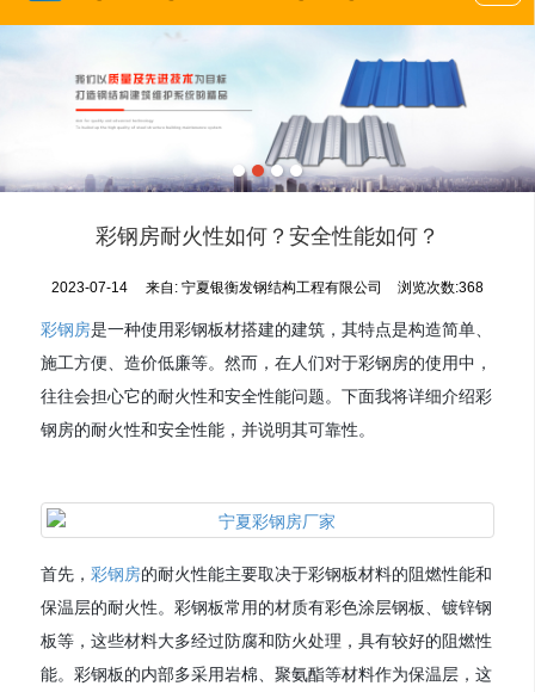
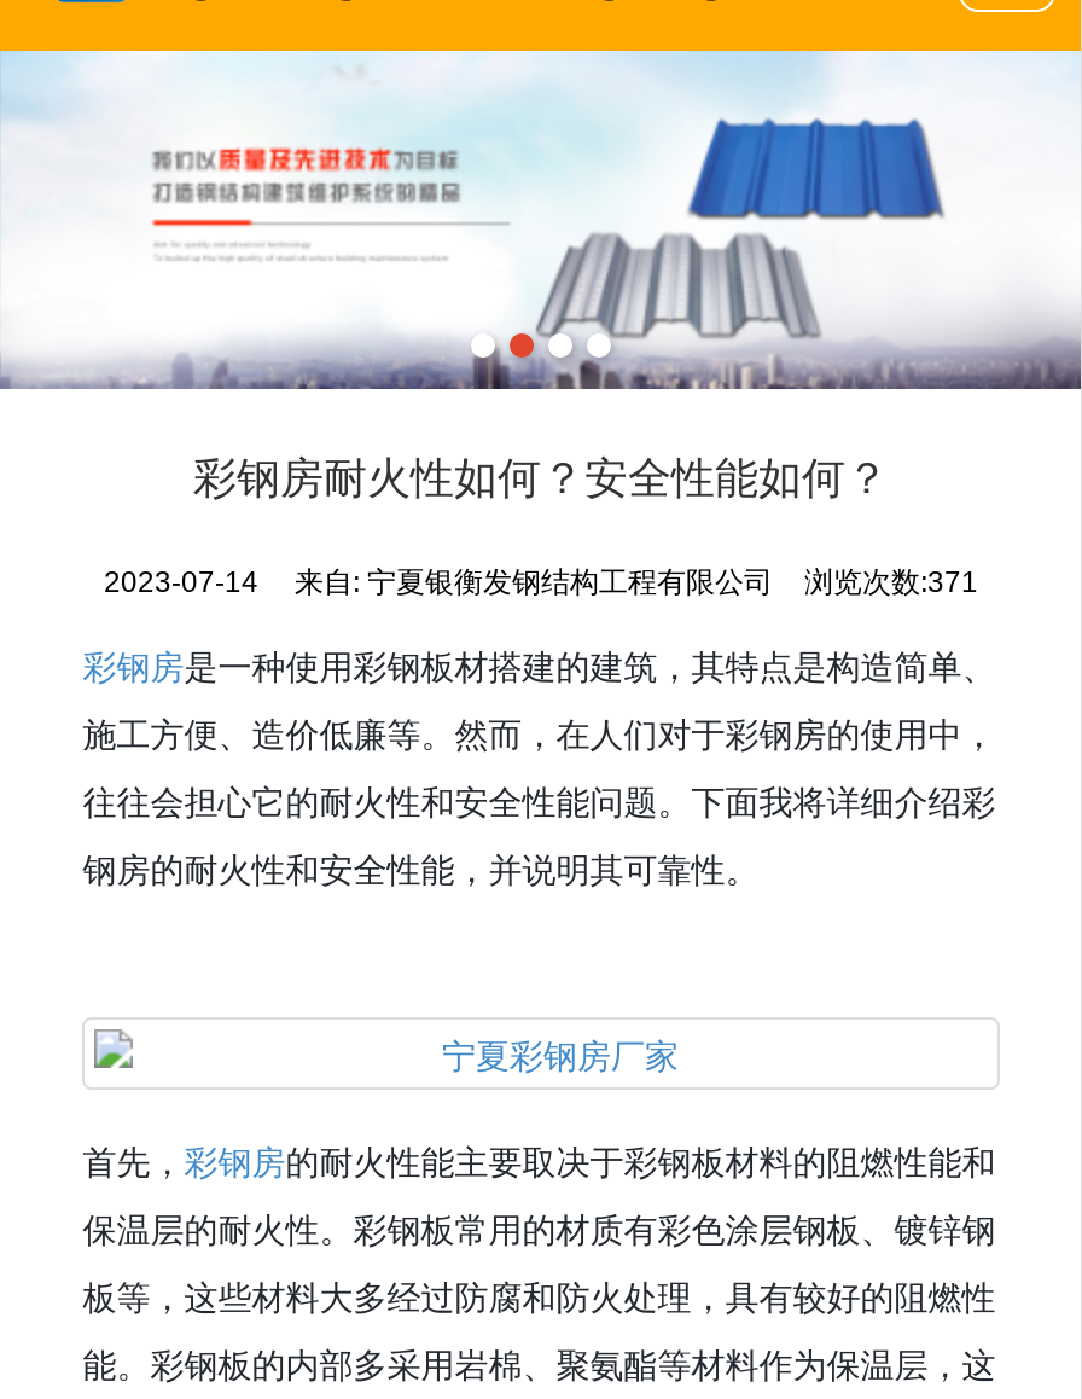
[51,279,484,296] 2023-07-14 来自:宁夏银衡发钢结构工程有限公司 浏览次数:368 -> [104,565,978,599] 2023-07-14 来自:宁夏银衡发钢结构工程有限公司 浏览次数:371

